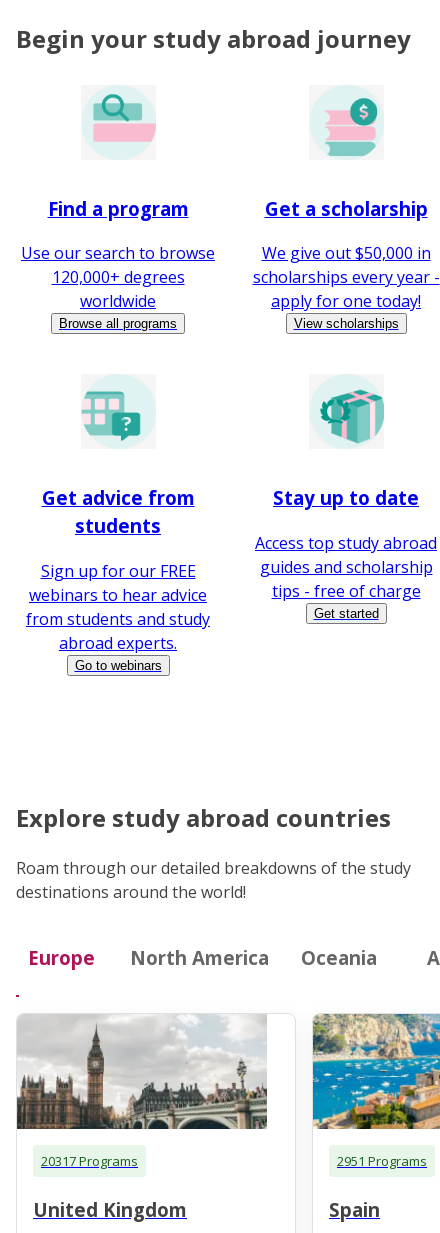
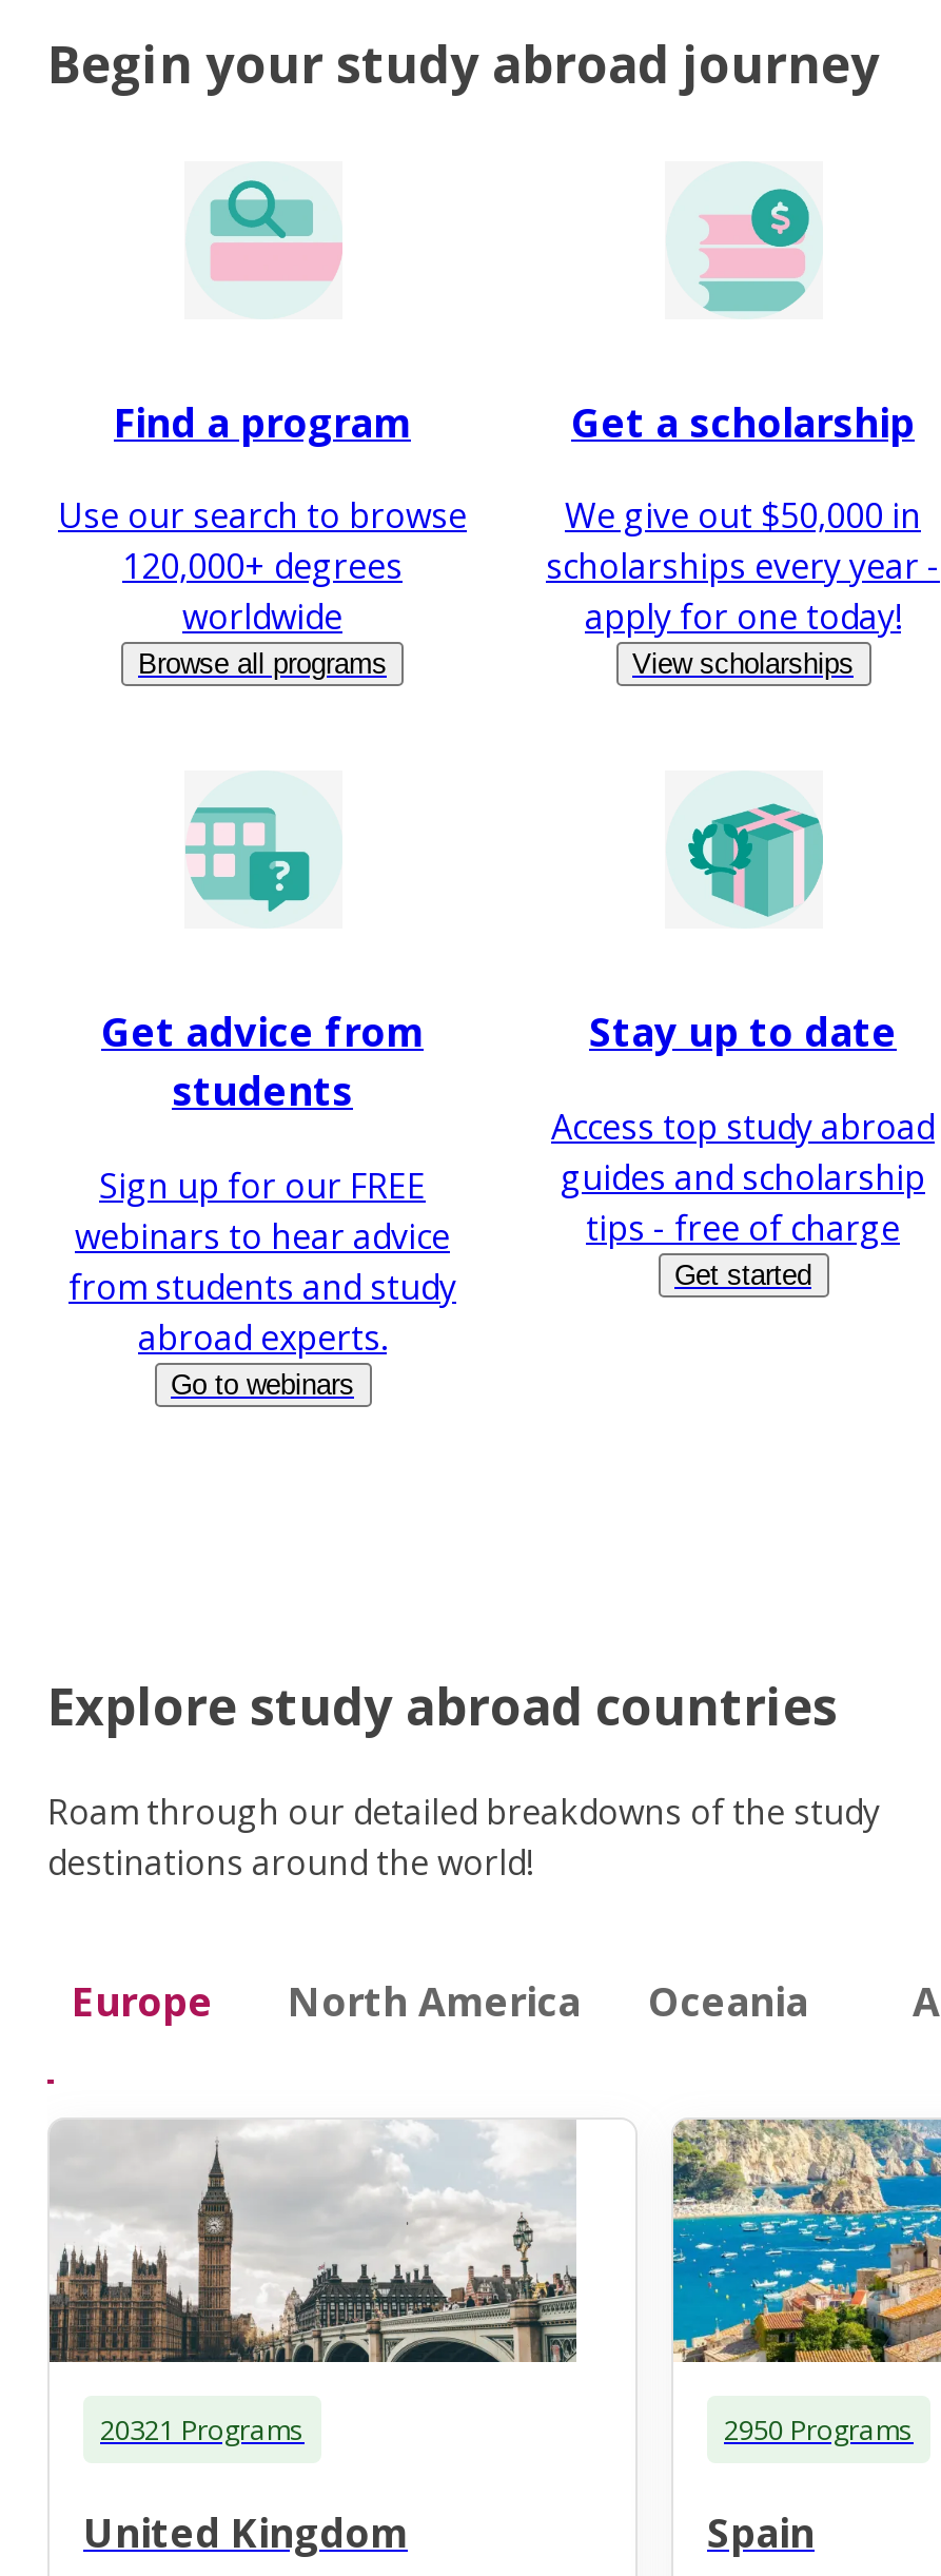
[41,1152,138,1170] 20317 Programs -> [100,2410,305,2448] 20321 Programs
[337,1152,427,1170] 2951 Programs -> [724,2410,914,2448] 2950 Programs

